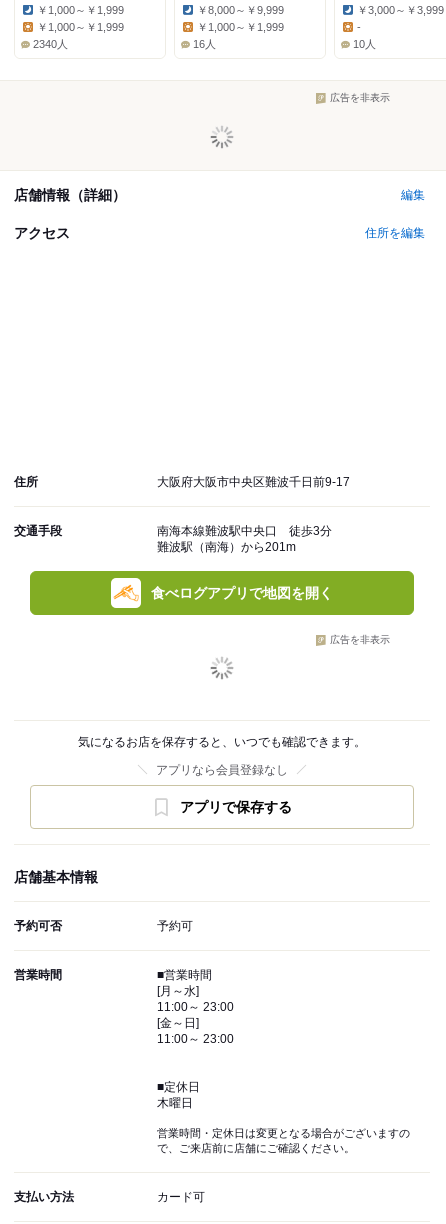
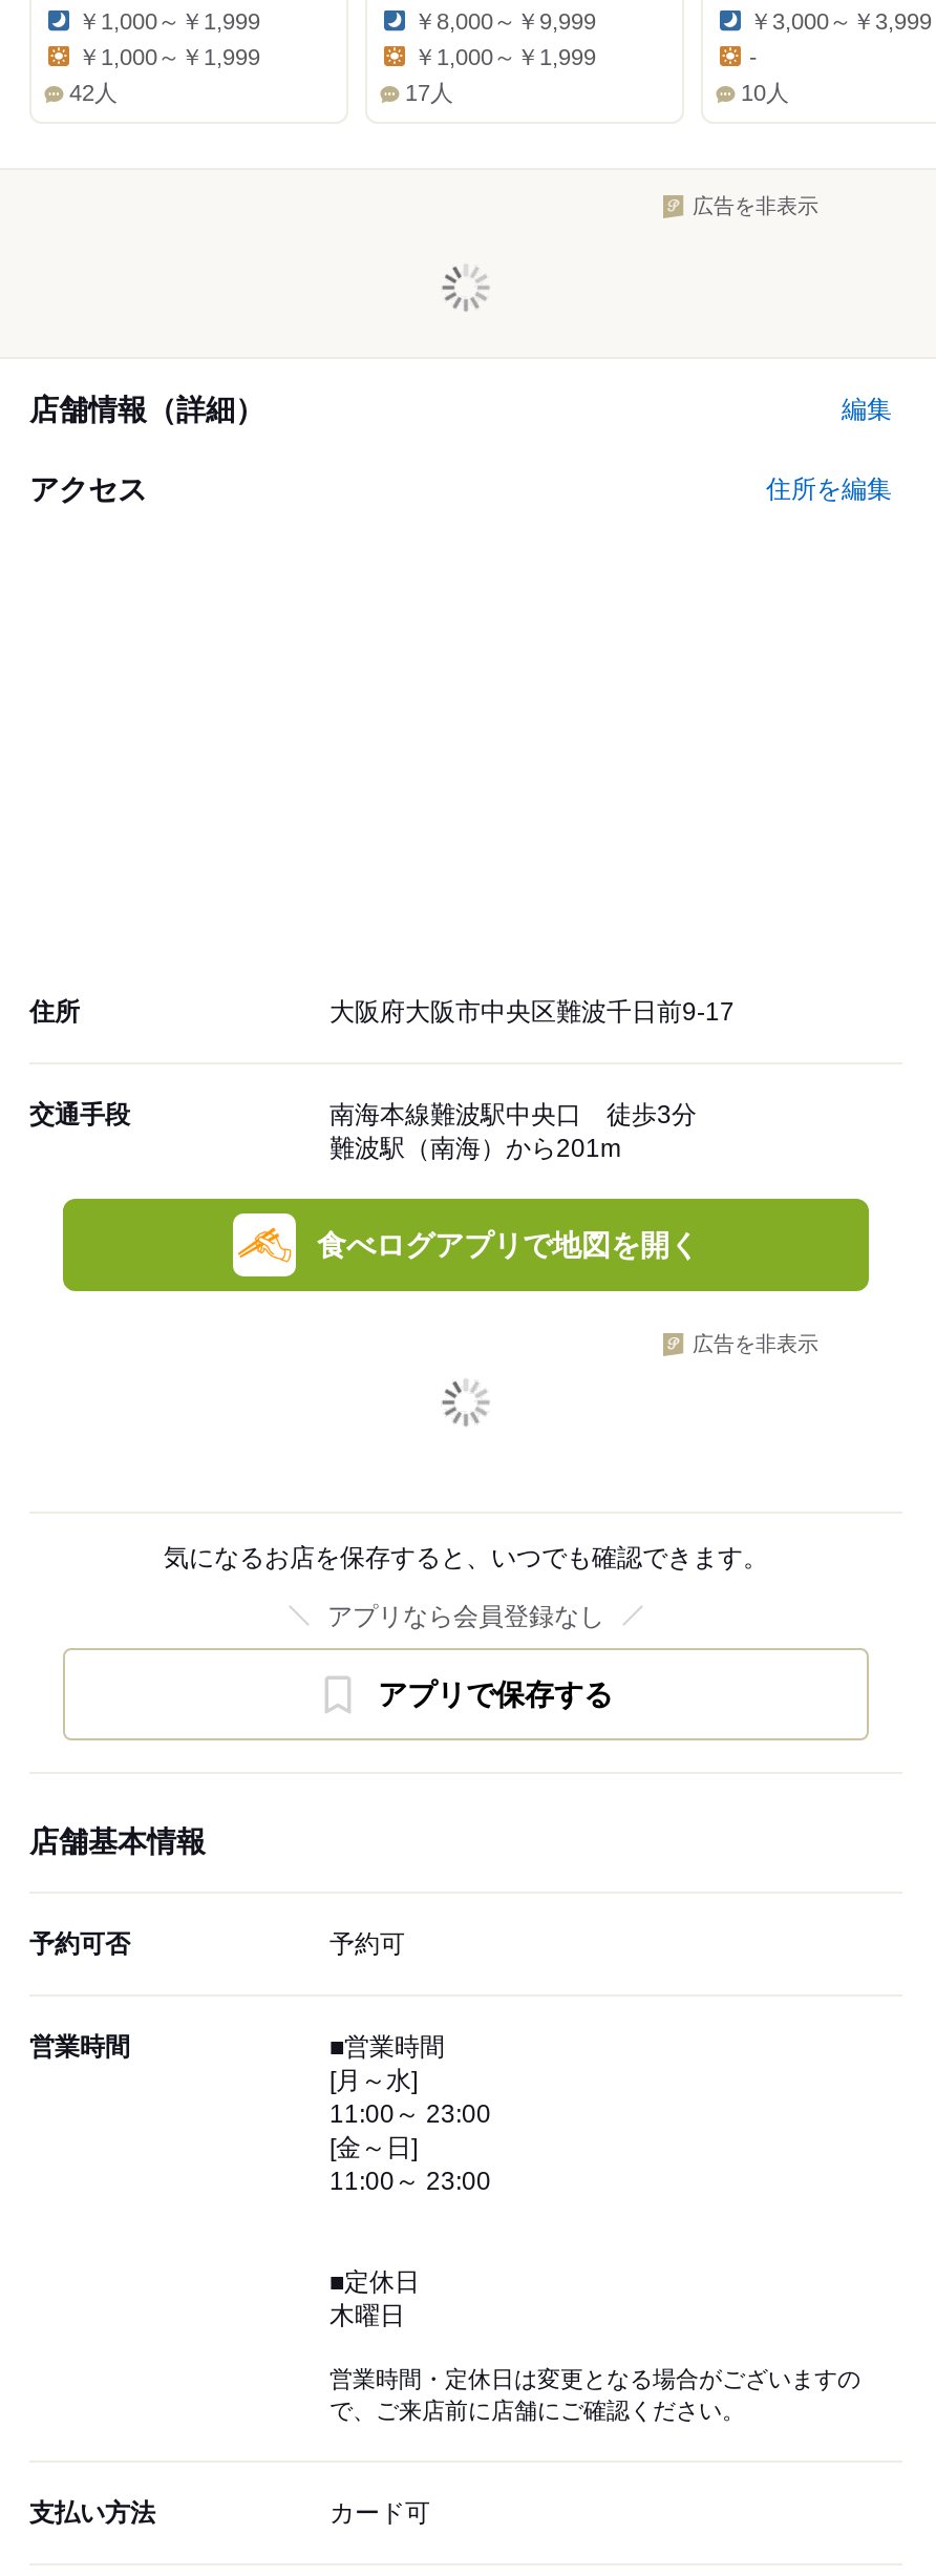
[33,38,68,50] 2340人 -> [69,80,118,106] 42人
[193,38,216,50] 16人 -> [405,80,453,106] 17人

